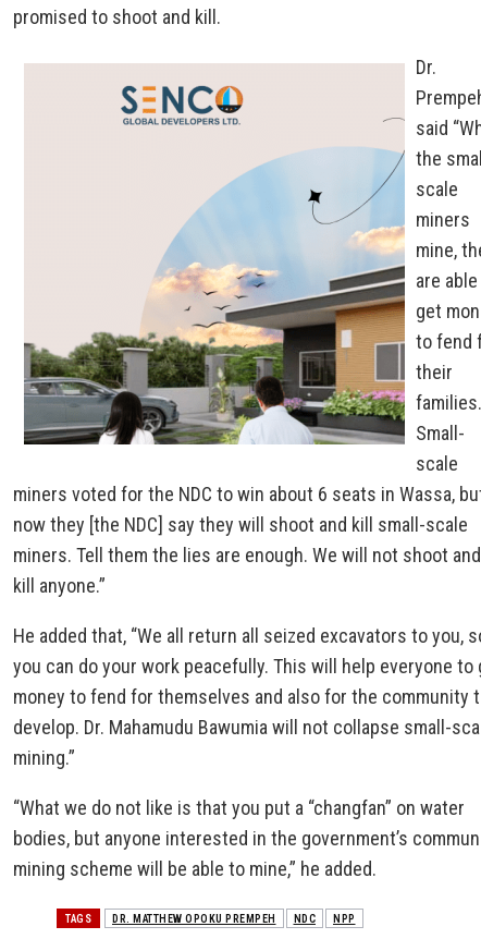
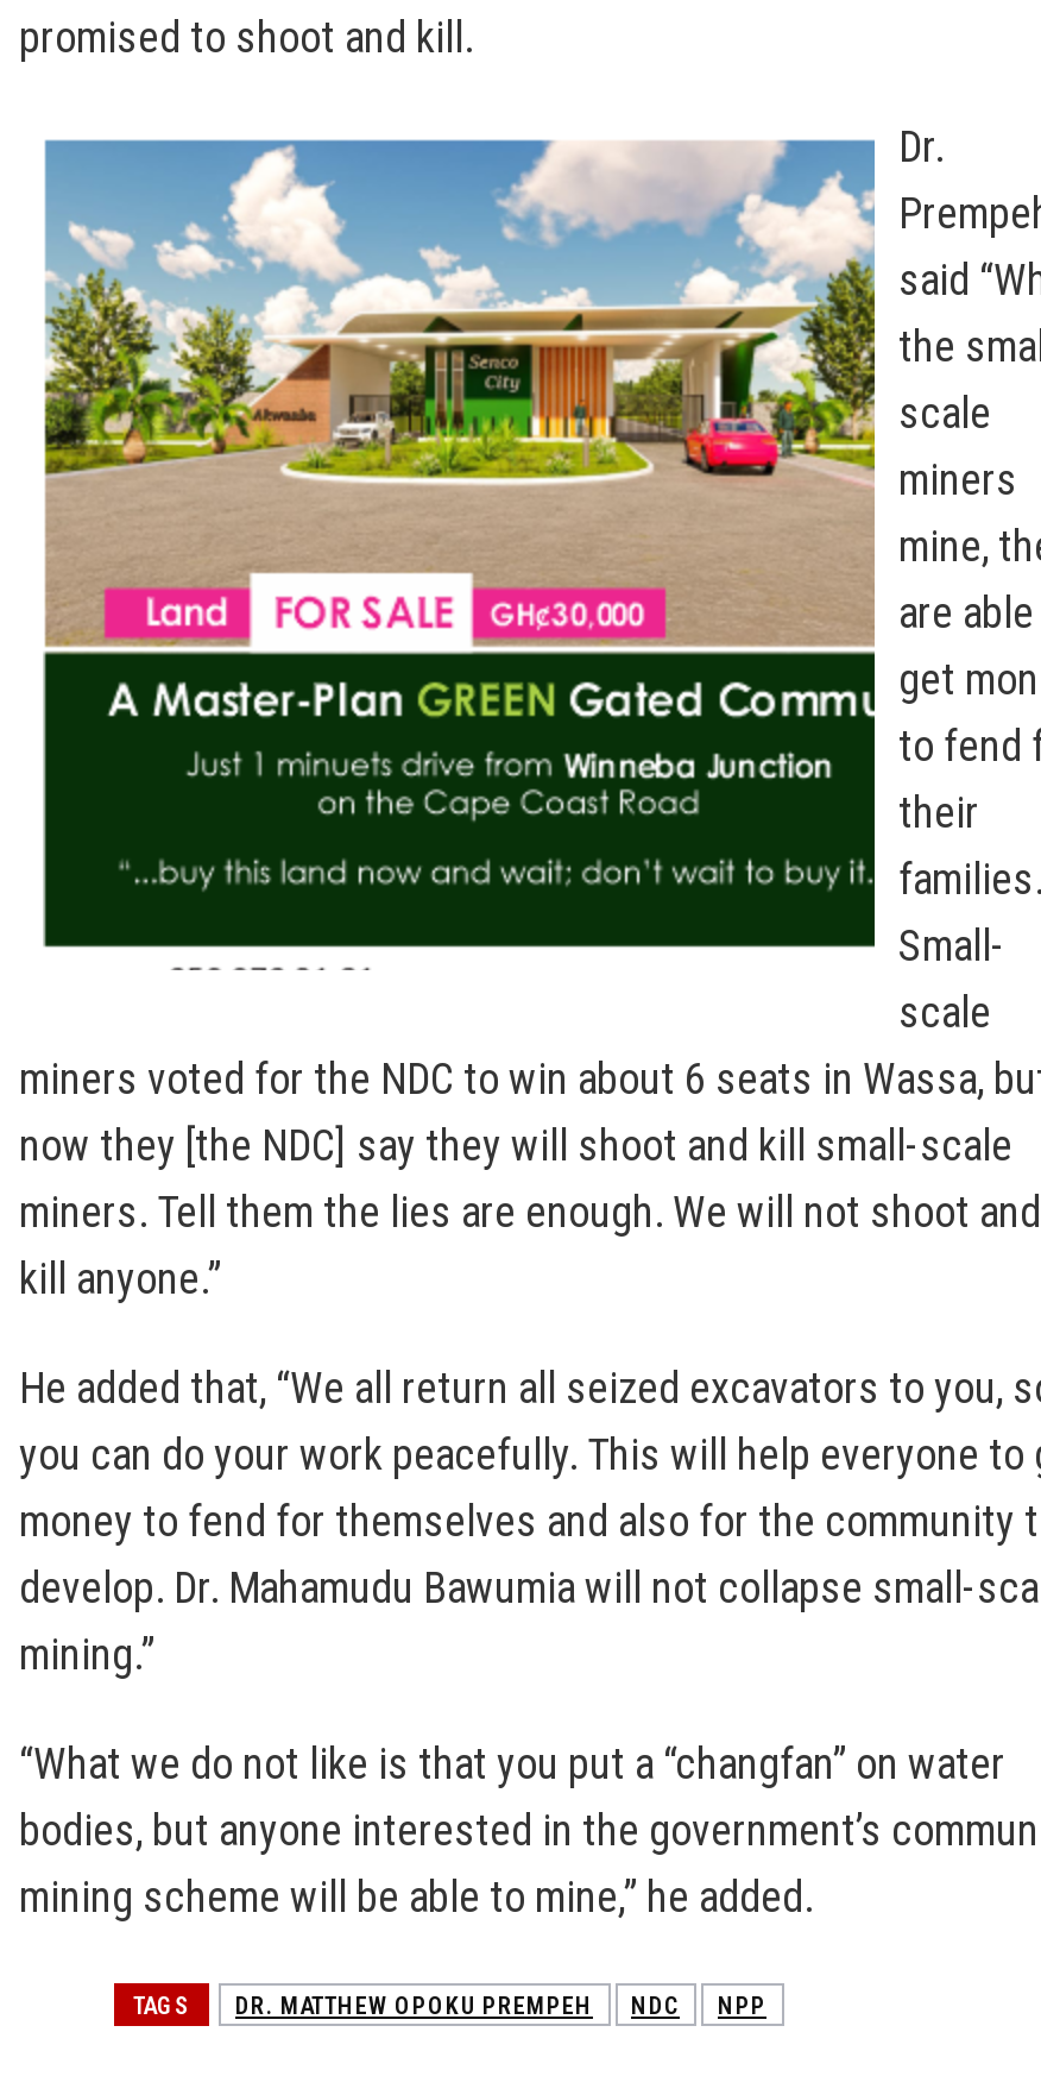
[23,64,406,446] [image] -> [43,138,877,973] [image]

